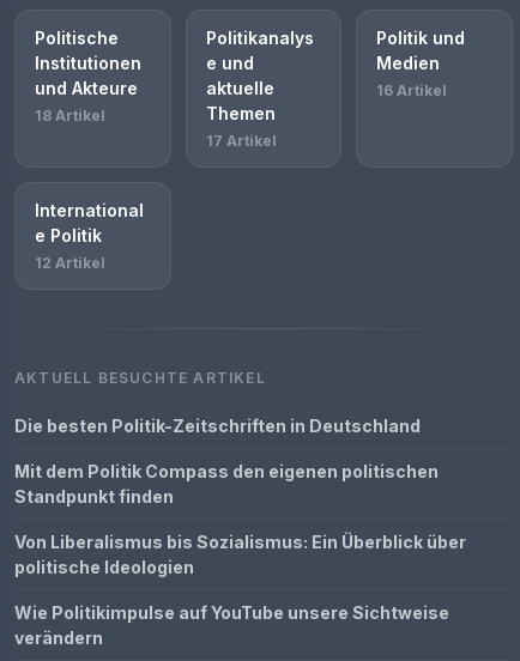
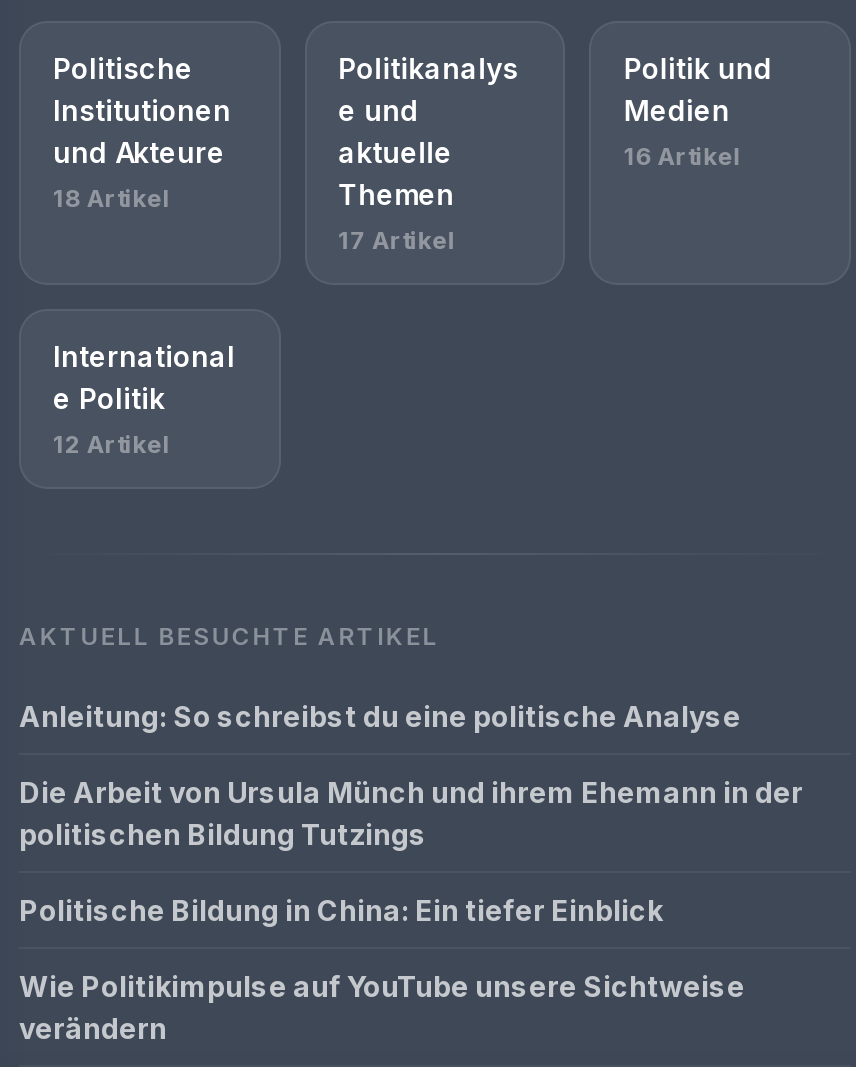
[14,416,421,436] Die besten Politik-Zeitschriften in Deutschland -> [19,699,741,733] Anleitung: So schreibst du eine politische Analyse
[14,461,439,507] Mit dem Politik Compass den eigenen politischen | Standpunkt finden -> [19,775,803,851] Die Arbeit von Ursula Münch und ihrem Ehemann in der | politischen Bildung Tutzings
[14,532,466,577] Von Liberalismus bis Sozialismus: Ein Überblick über | politische Ideologien -> [19,893,663,927] Politische Bildung in China: Ein tiefer Einblick

